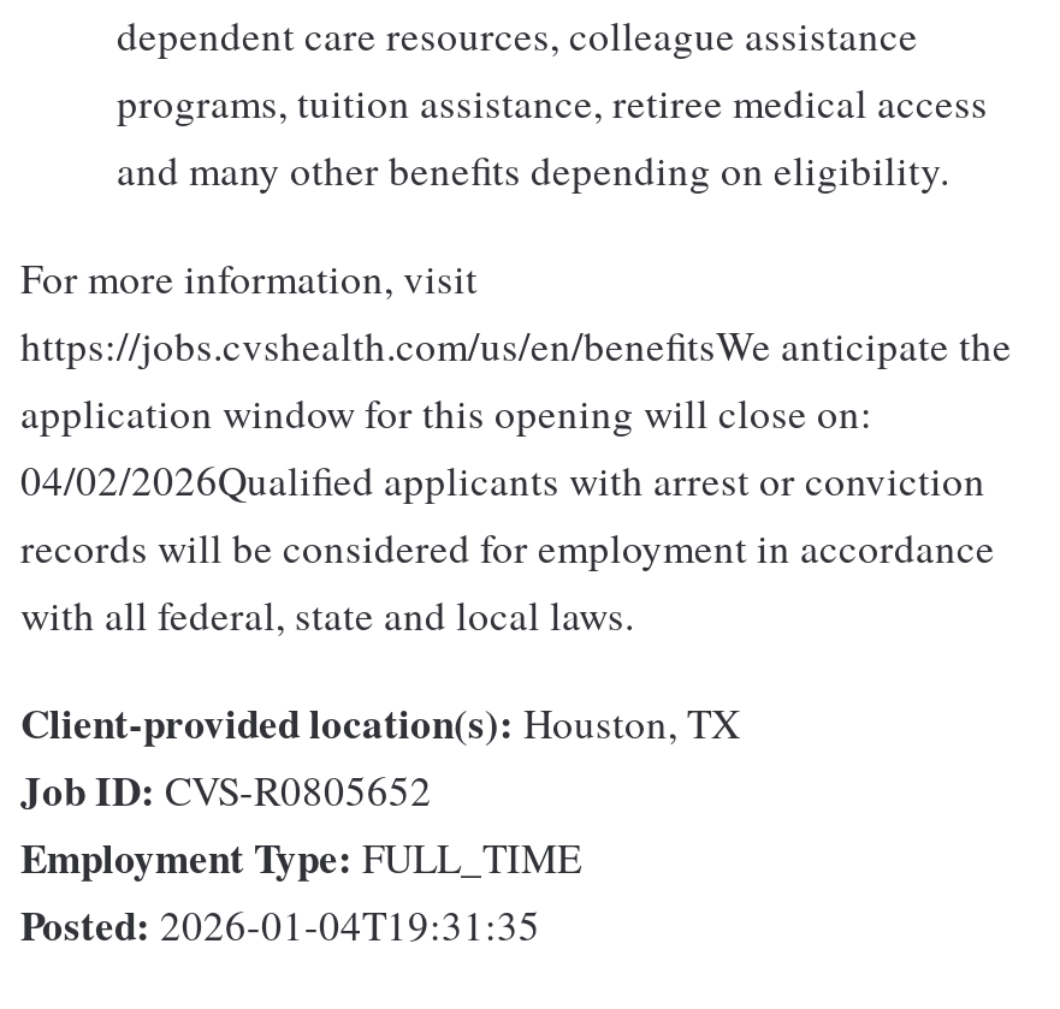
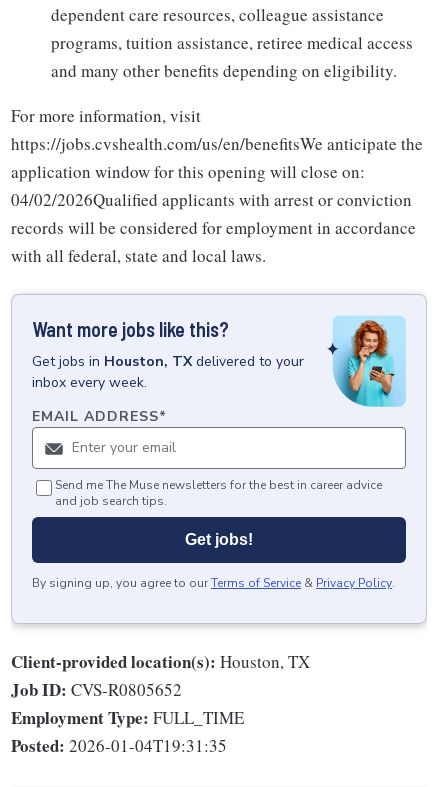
none -> [11,294,427,627] [image] | Want more jobs like this? | Get jobs in Houston, TX delivered to your | inbox every week. | EMAIL ADDRESS*
none -> [32,477,395,591] Send me The Muse newsletters for the best in career advice | and job search tips. | Get jobs! | By signing up, you agree to our Terms of Service & Privacy Policy.

